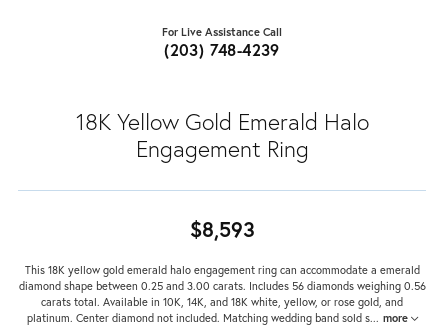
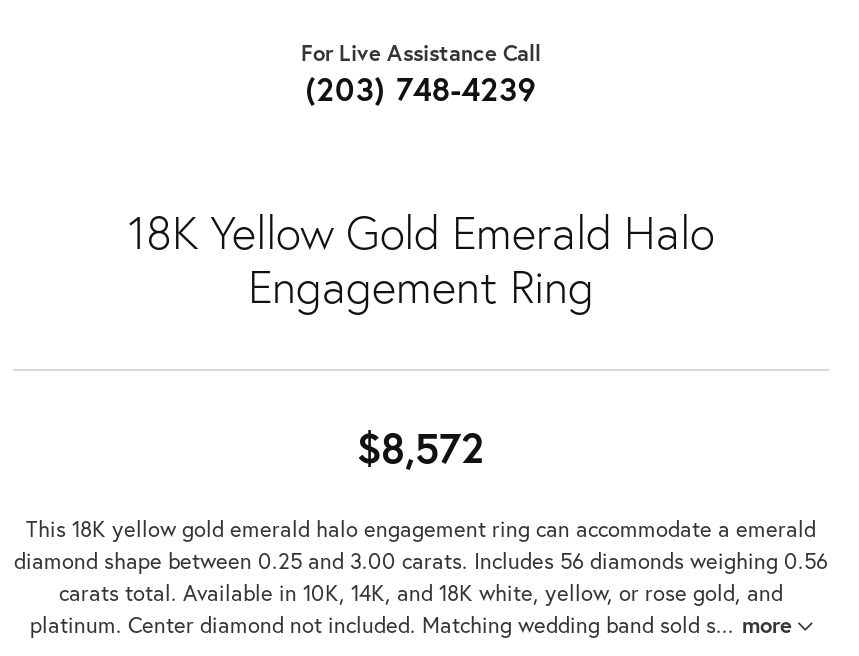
[189,215,254,243] $8,593 -> [357,419,485,475] $8,572

